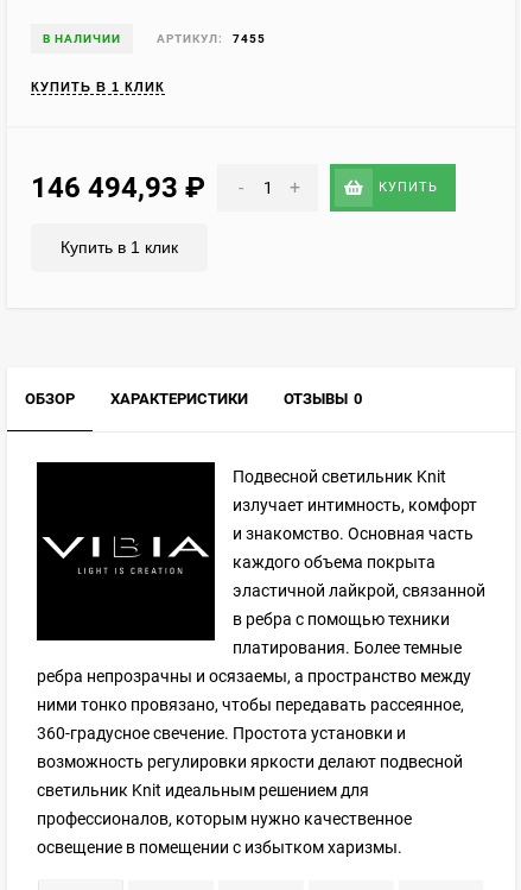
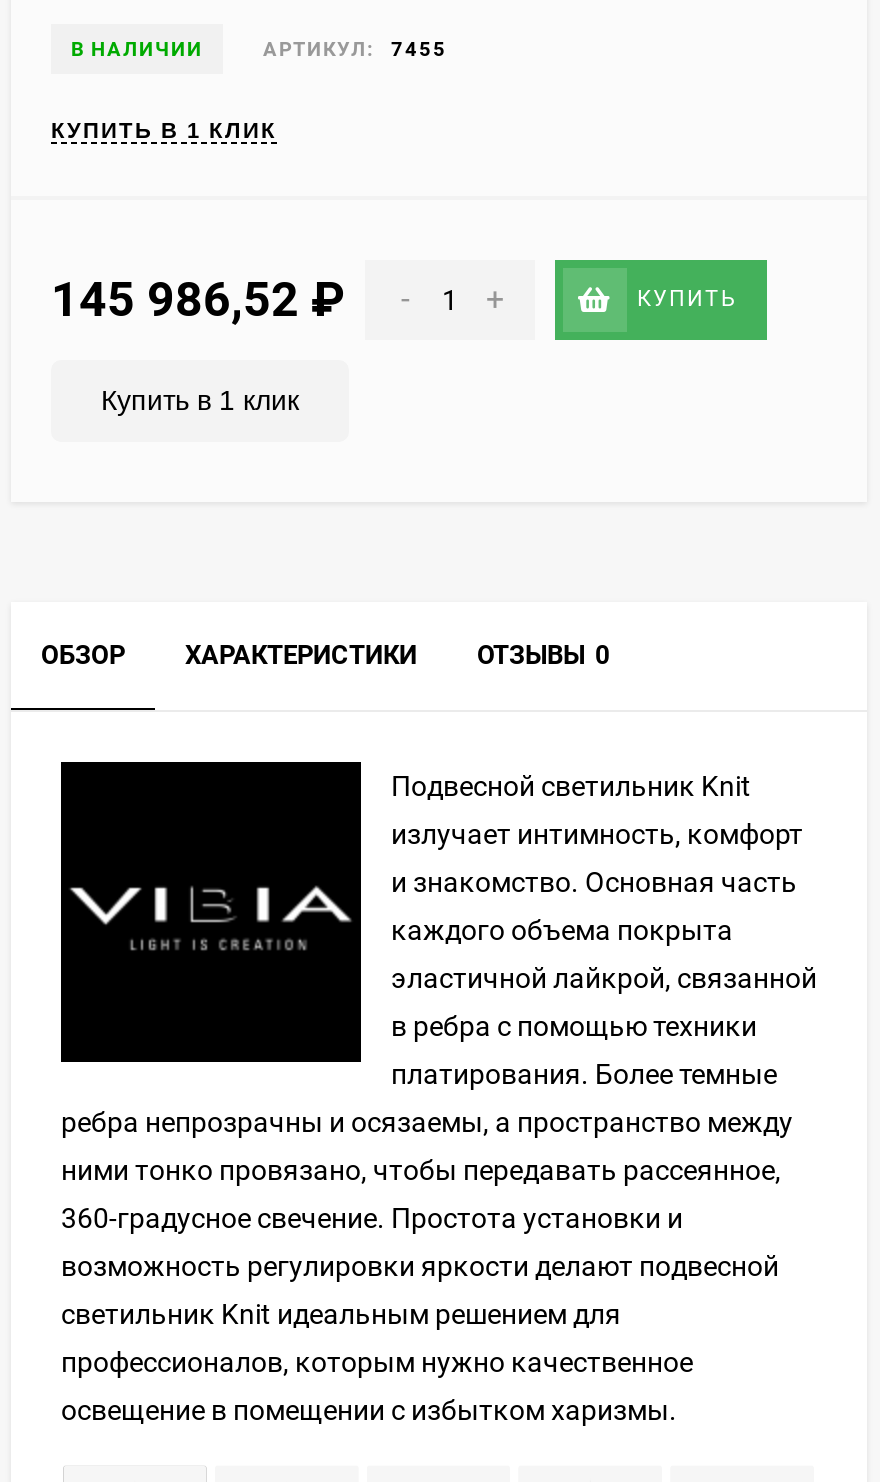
[31,171,205,204] 146 494,93 ₽ -> [51,272,345,328] 145 986,52 ₽

